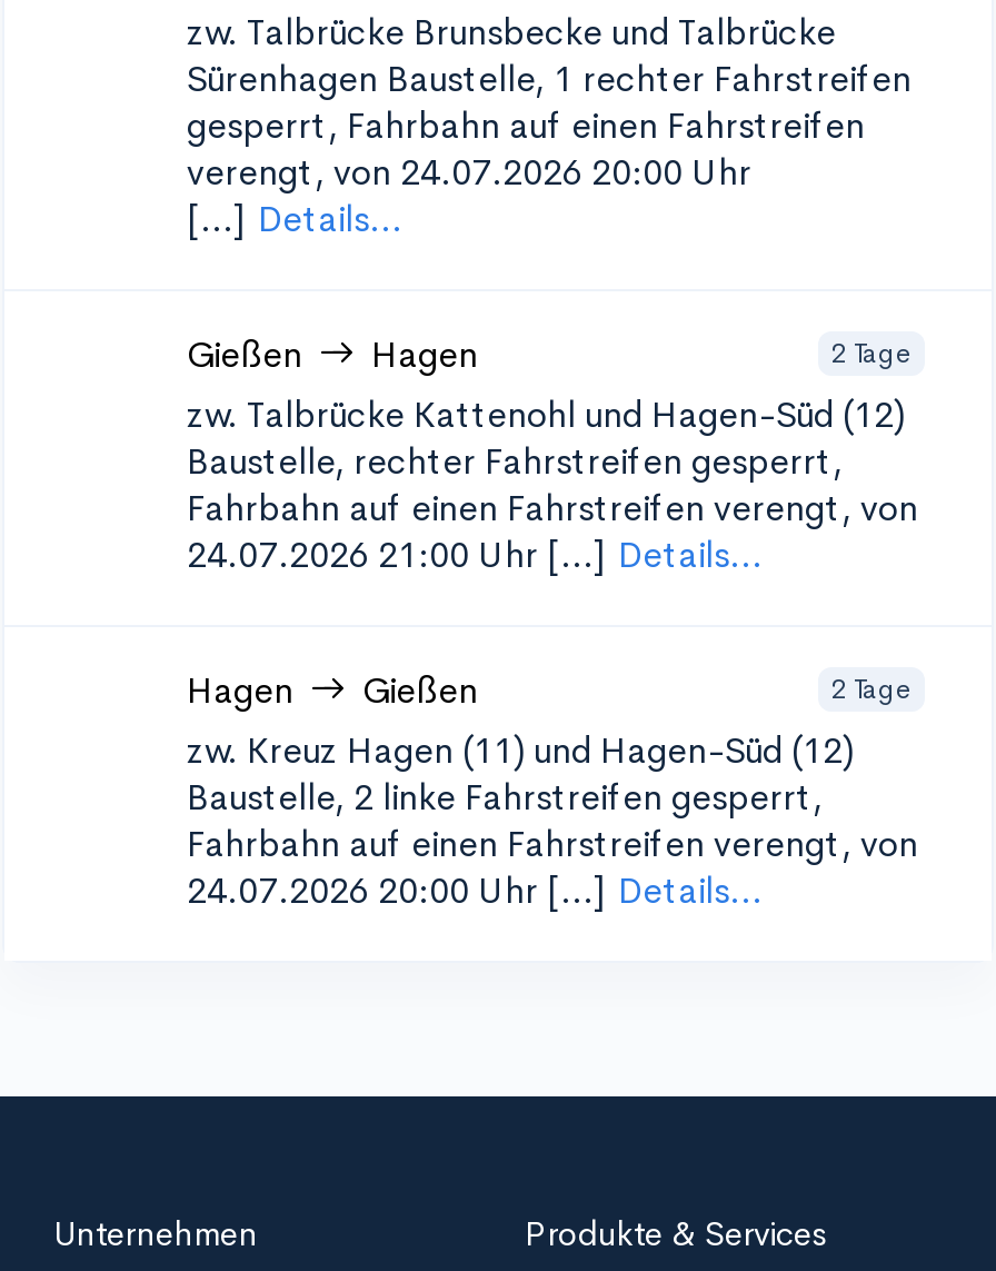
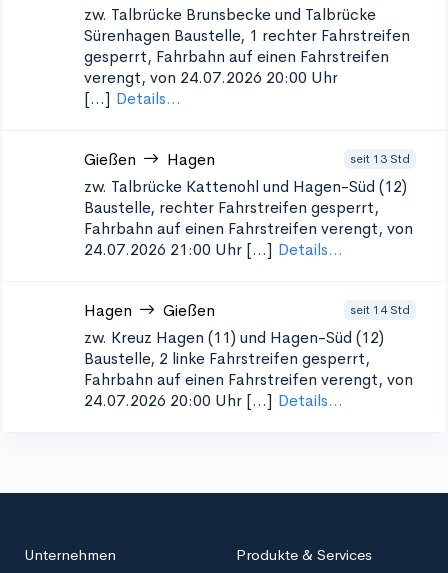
[831,336,912,371] 2 Tage -> [350,151,410,167] seit 13 Std
[831,672,912,707] 2 Tage -> [350,302,410,318] seit 14 Std

